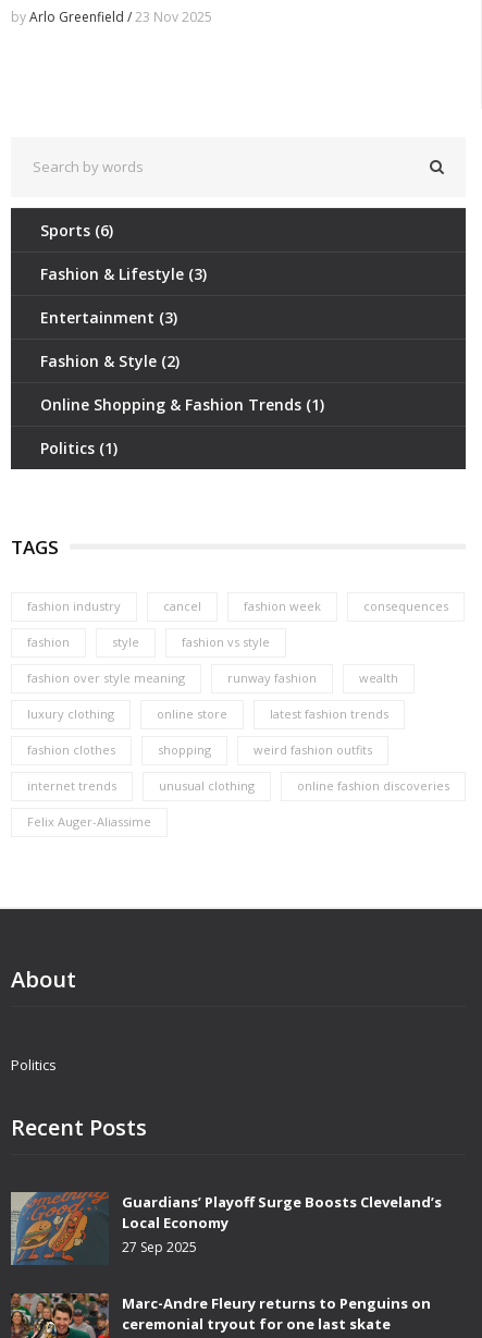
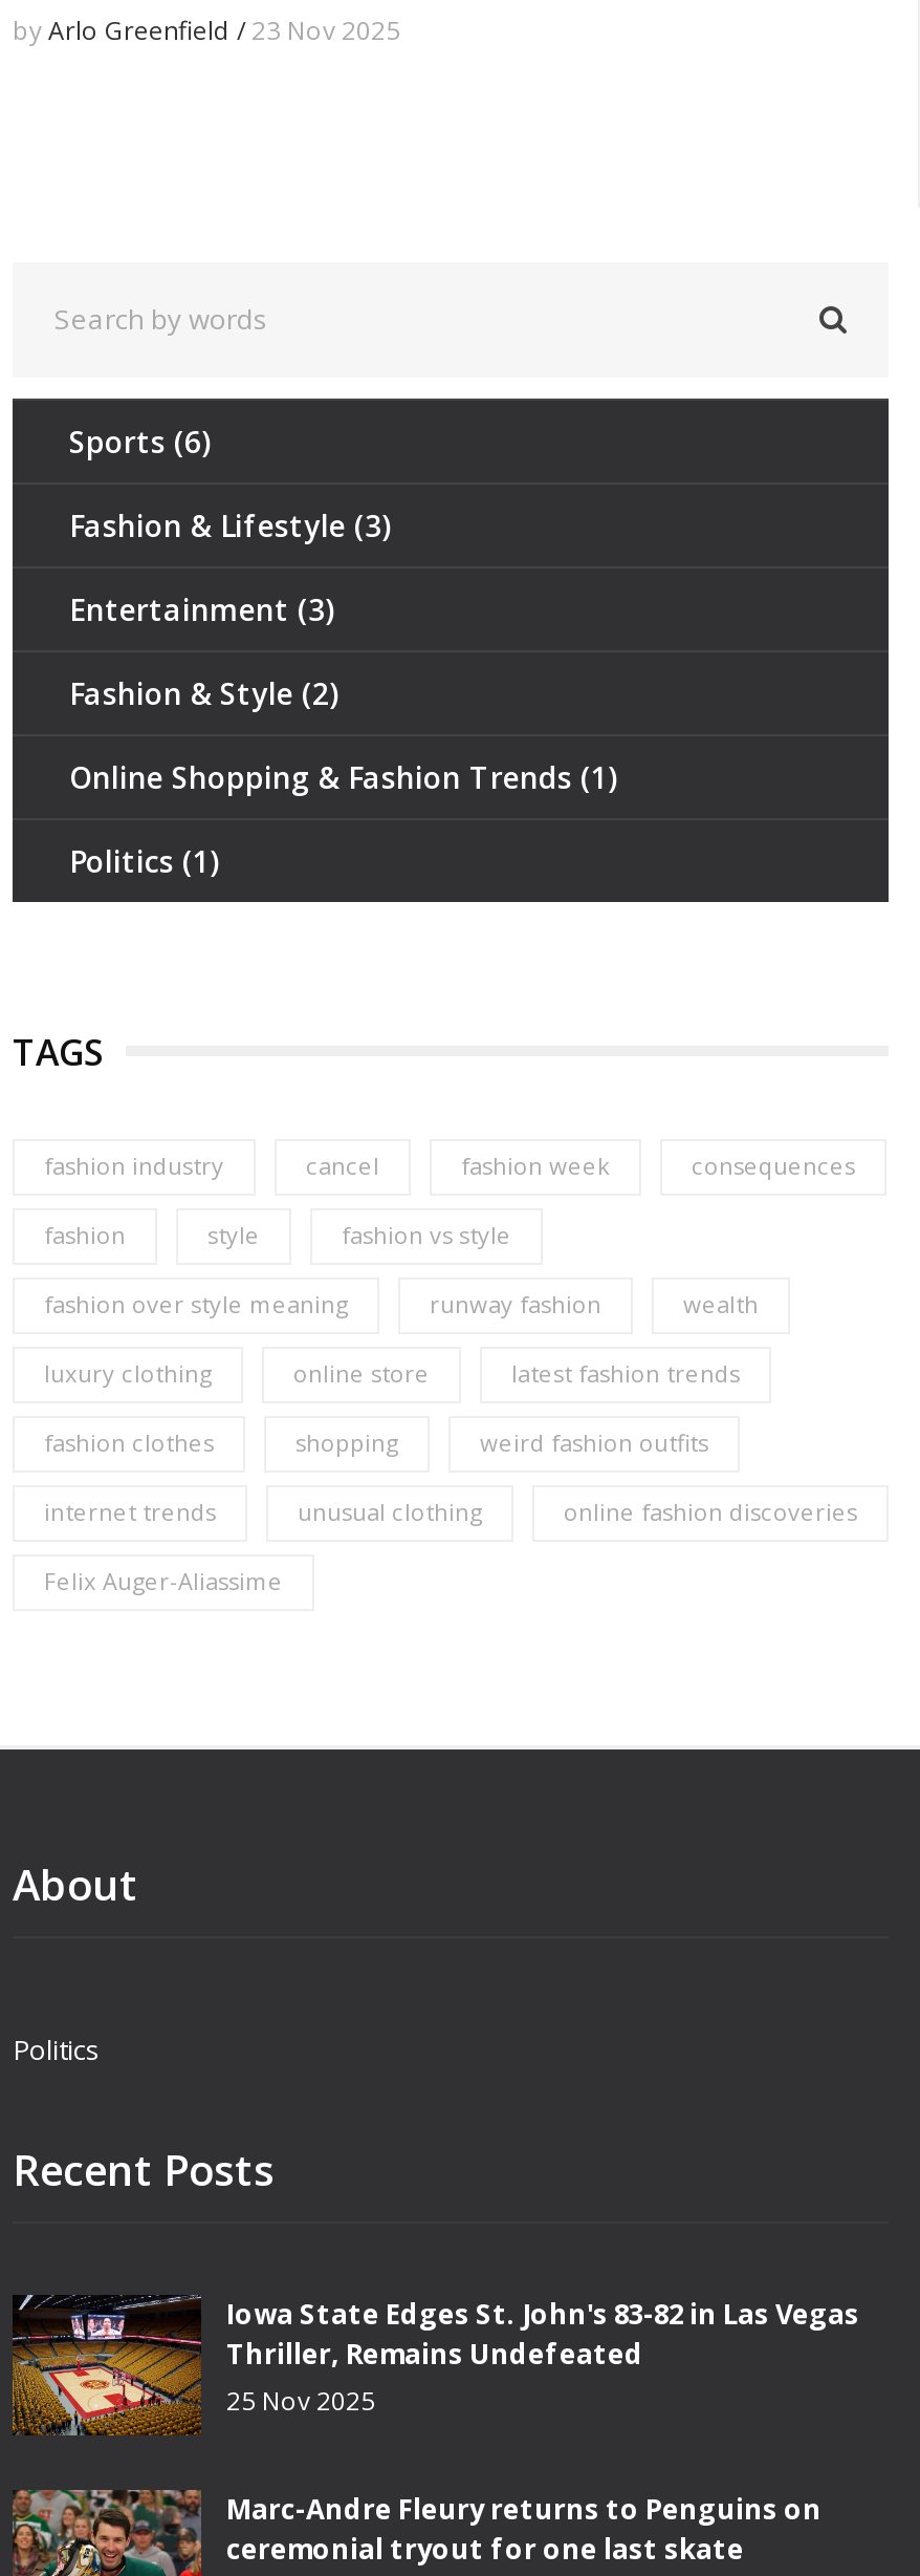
[10,1191,442,1266] [image] | Guardians’ Playoff Surge Boosts Cleveland’s | Local Economy | 27 Sep 2025 -> [13,2294,859,2435] [image] | Iowa State Edges St. John's 83-82 in Las Vegas | Thriller, Remains Undefeated | 25 Nov 2025

